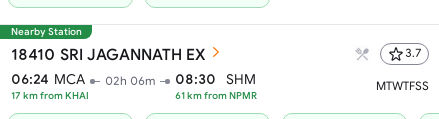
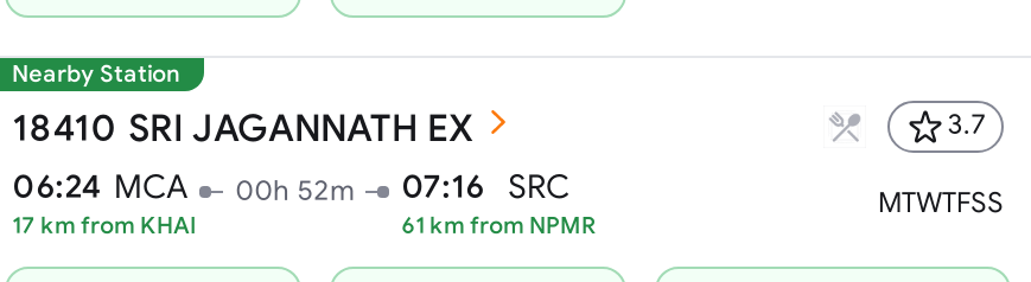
[105,71,256,87] 02h 06m | 08:30 | SHM -> [235,167,569,206] 00h 52m | 07:16 | SRC

